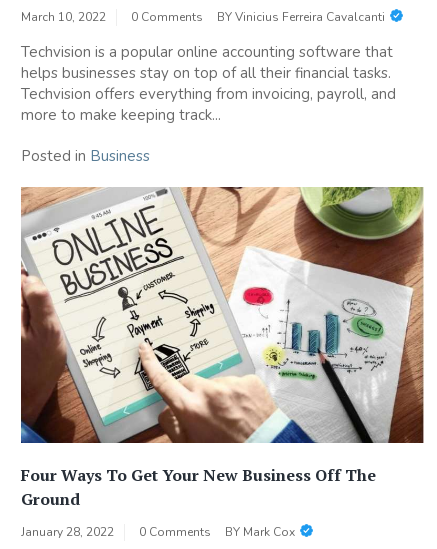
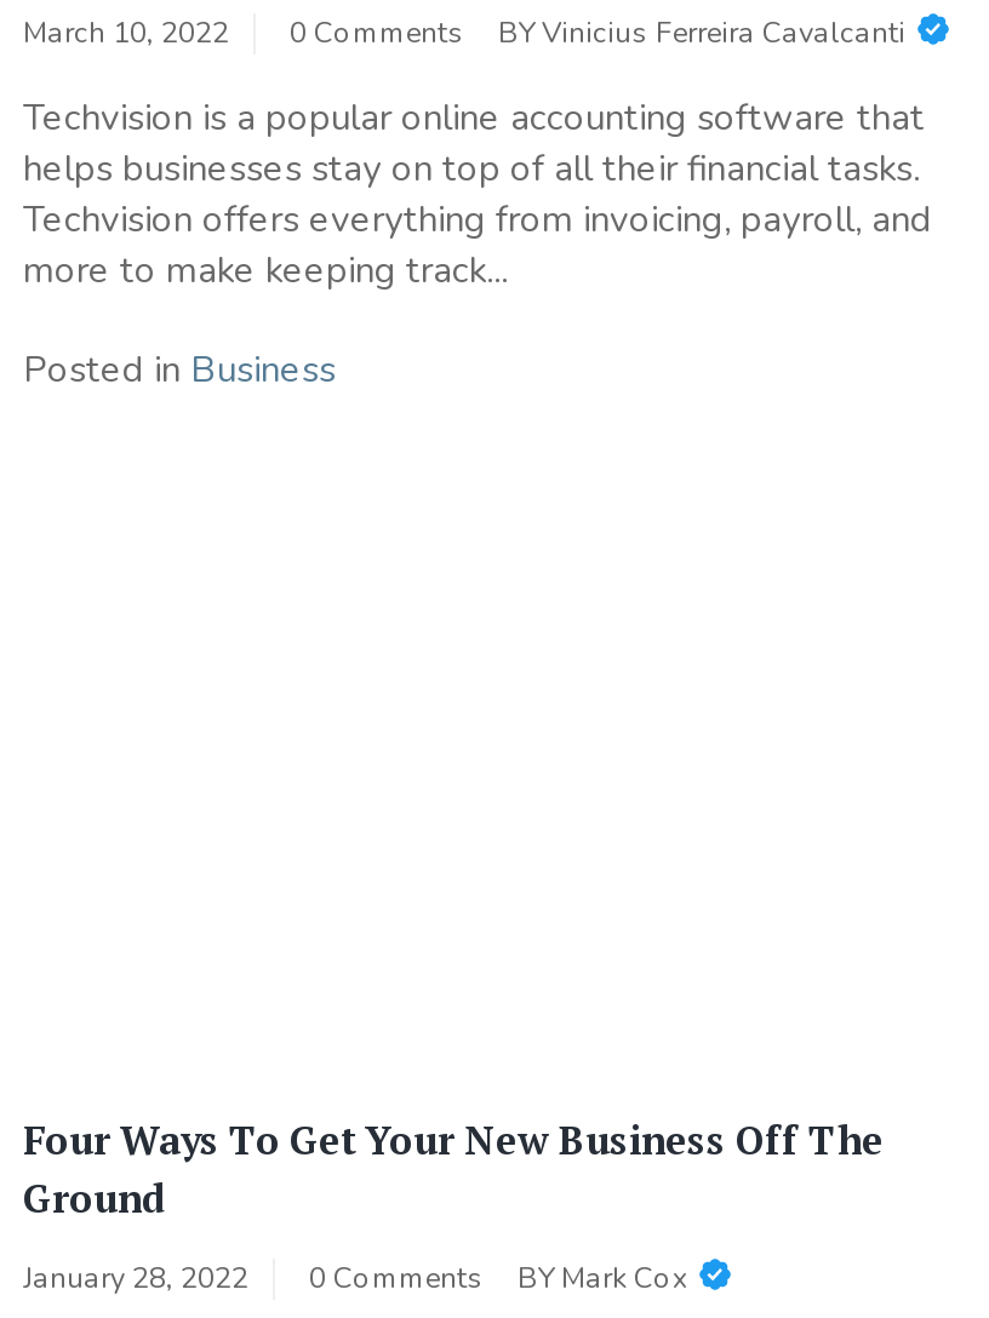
[20,186,425,444] [image] -> none

